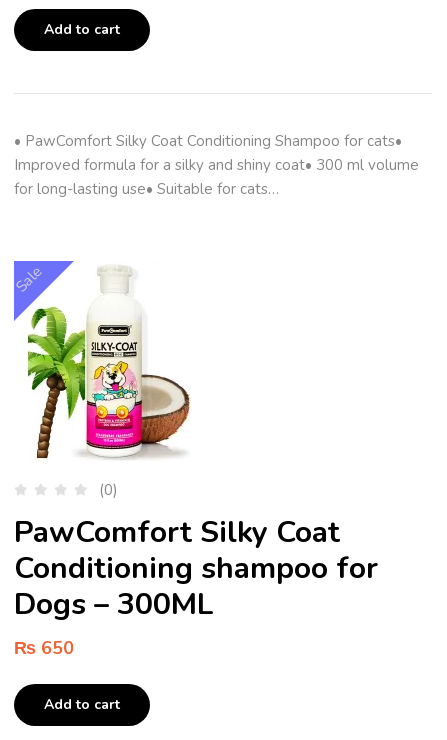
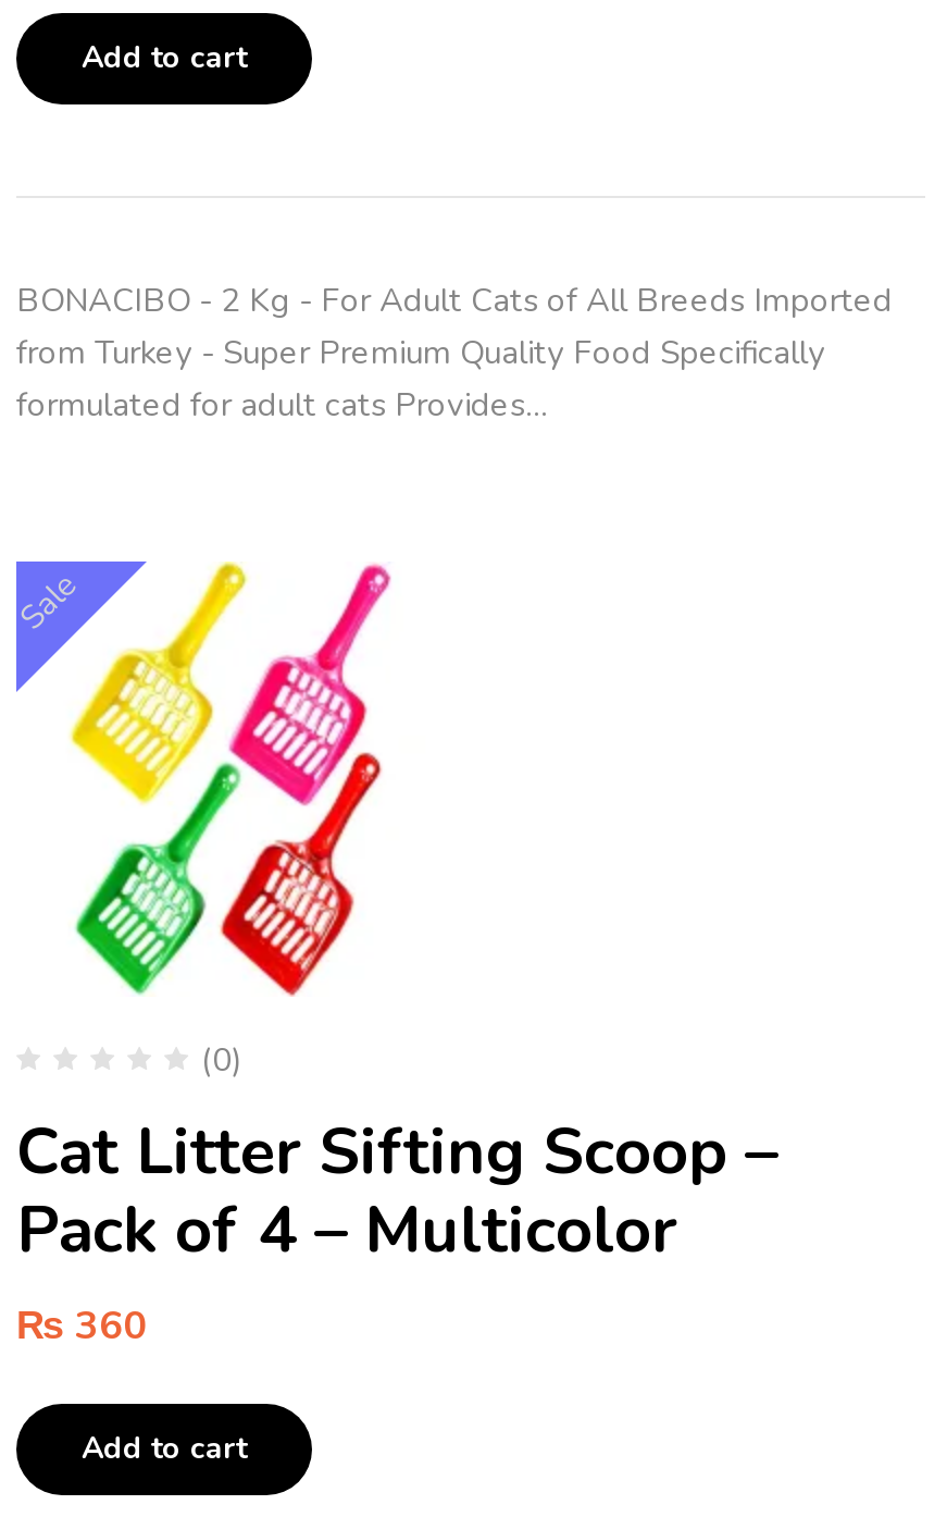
[14,130,419,198] • PawComfort Silky Coat Conditioning Shampoo for cats• | Improved formula for a silky and shiny coat• 300 ml volume | for long-lasting use• Suitable for cats… -> [16,277,893,425] BONACIBO - 2 Kg - For Adult Cats of All Breeds Imported | from Turkey - Super Premium Quality Food Specifically | formulated for adult cats Provides…
[27,262,191,460] [image] -> [47,562,399,997] [image]
[14,511,378,659] PawComfort Silky Coat | Conditioning shampoo for | Dogs – 300ML | ₨ 650 -> [16,1107,777,1350] Cat Litter Sifting Scoop – | Pack of 4 – Multicolor | ₨ 360

